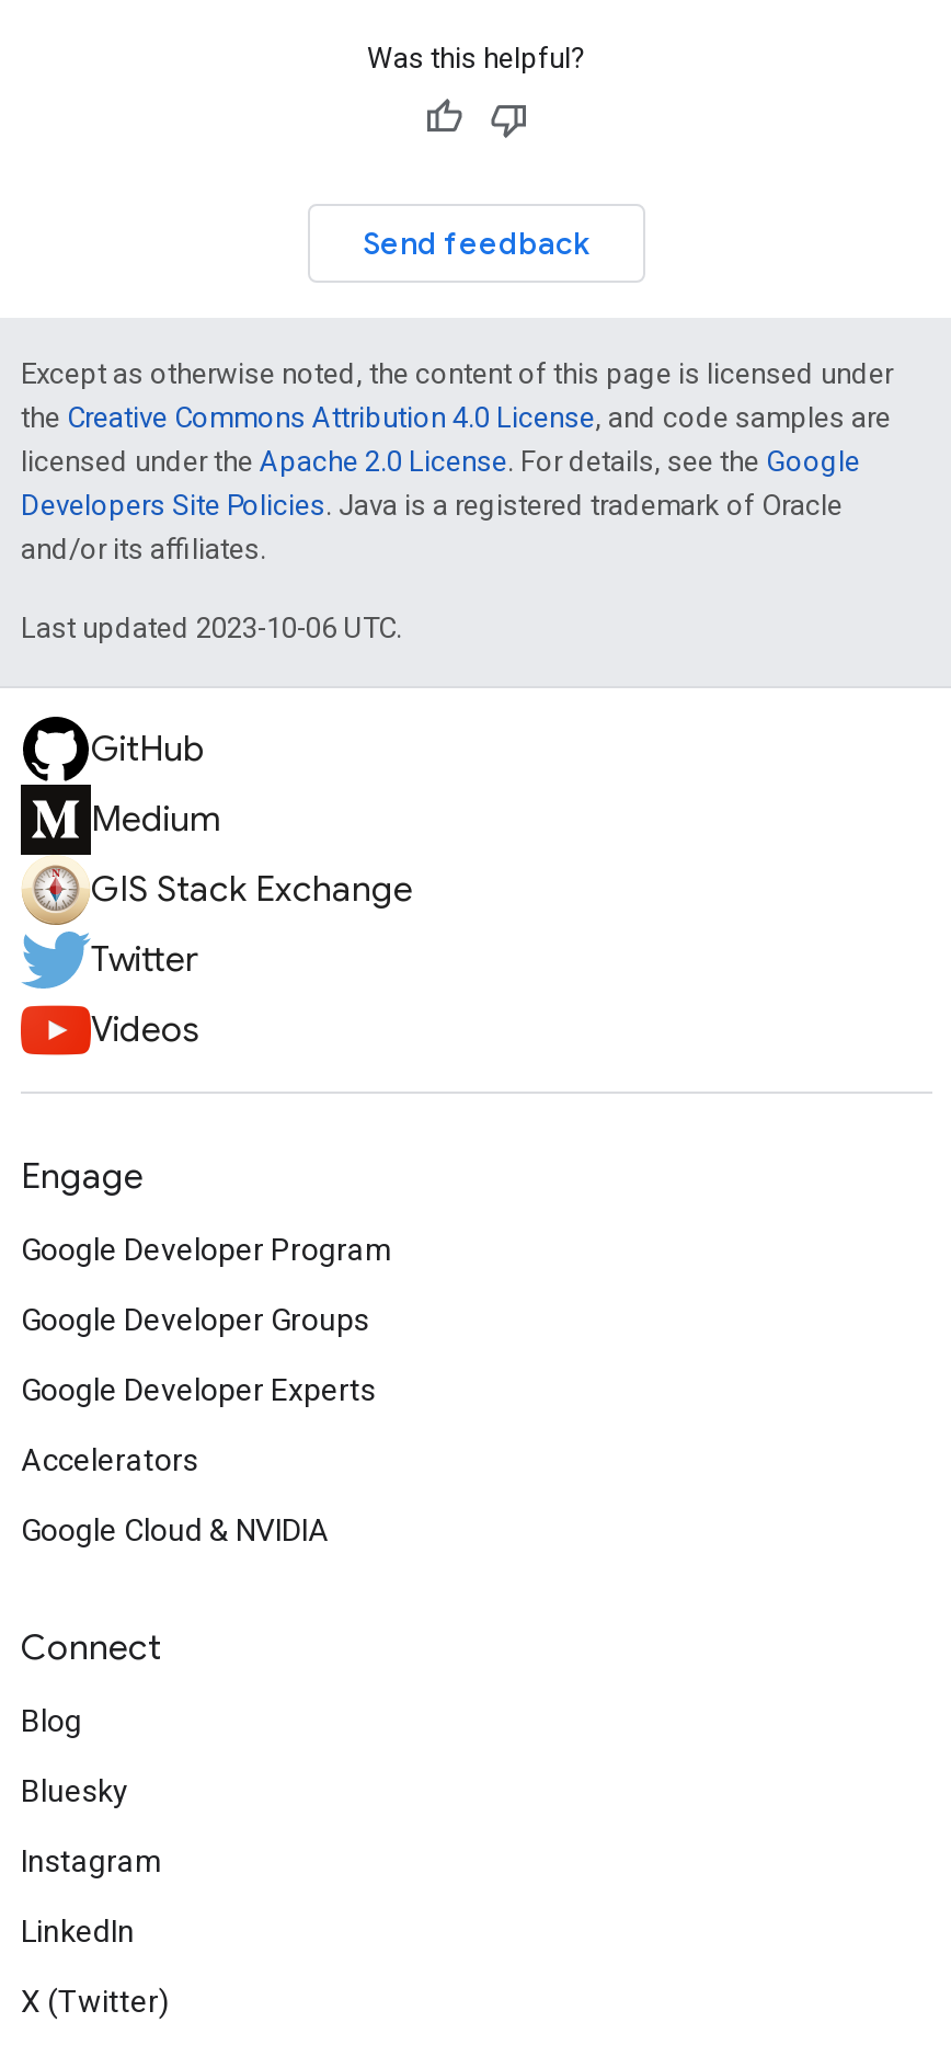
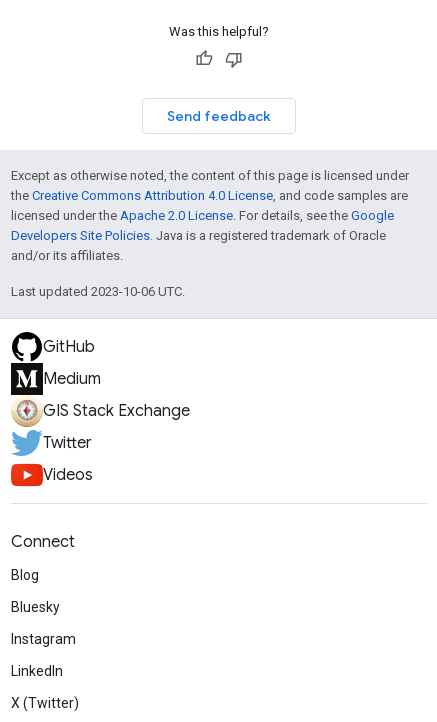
[21,1155,393,1547] Engage | Google Developer Program | Google Developer Groups | Google Developer Experts | Accelerators | Google Cloud & NVIDIA -> none

